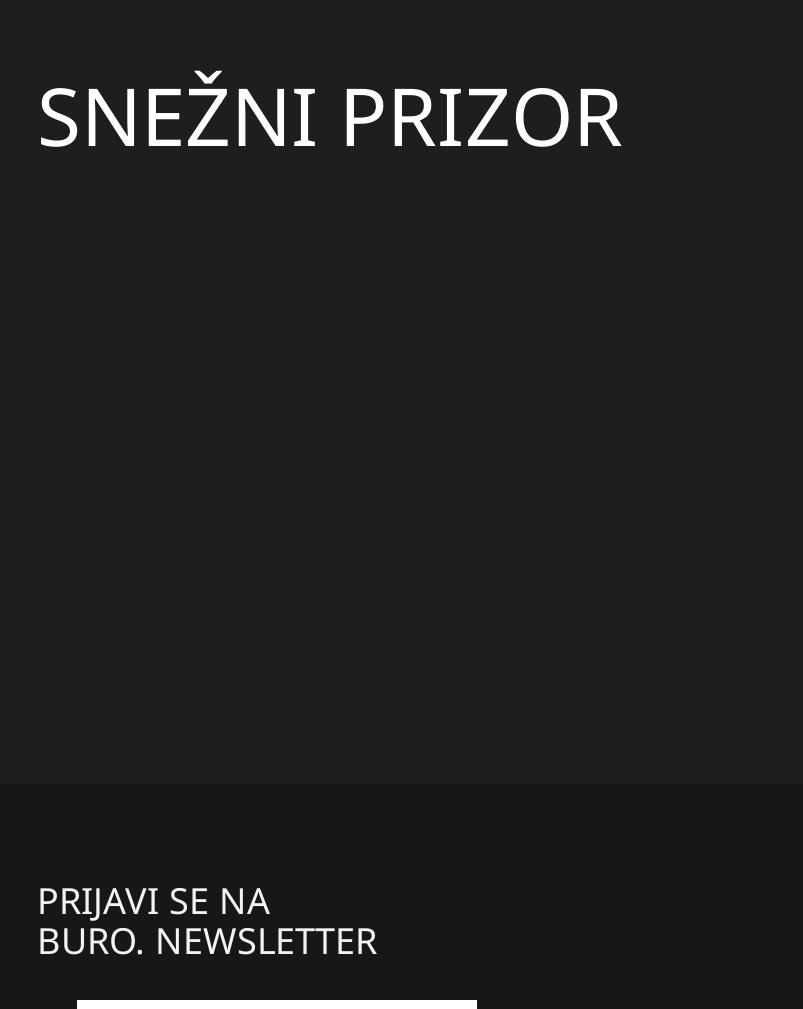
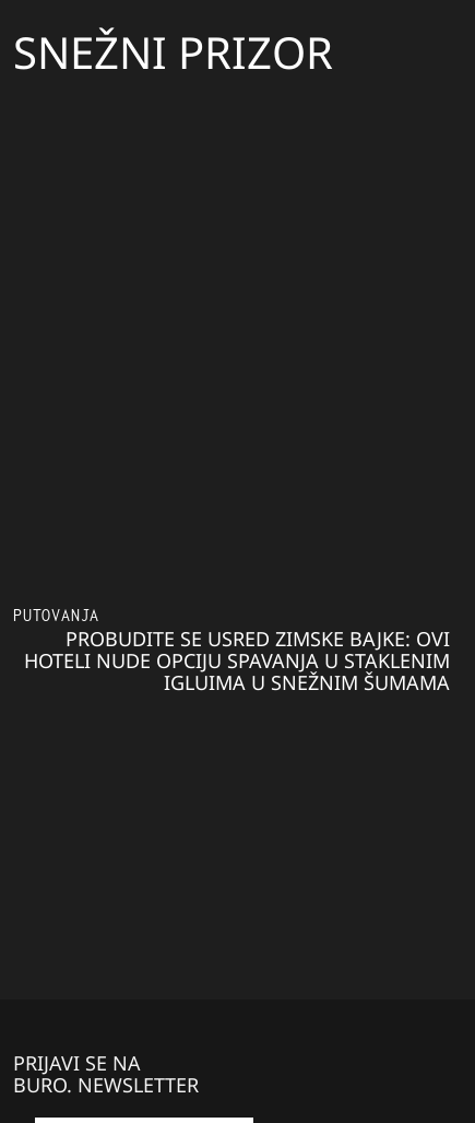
none -> [13,606,450,695] PUTOVANJA | PROBUDITE SE USRED ZIMSKE BAJKE: OVI | HOTELI NUDE OPCIJU SPAVANJA U STAKLENIM | IGLUIMA U SNEŽNIM ŠUMAMA

